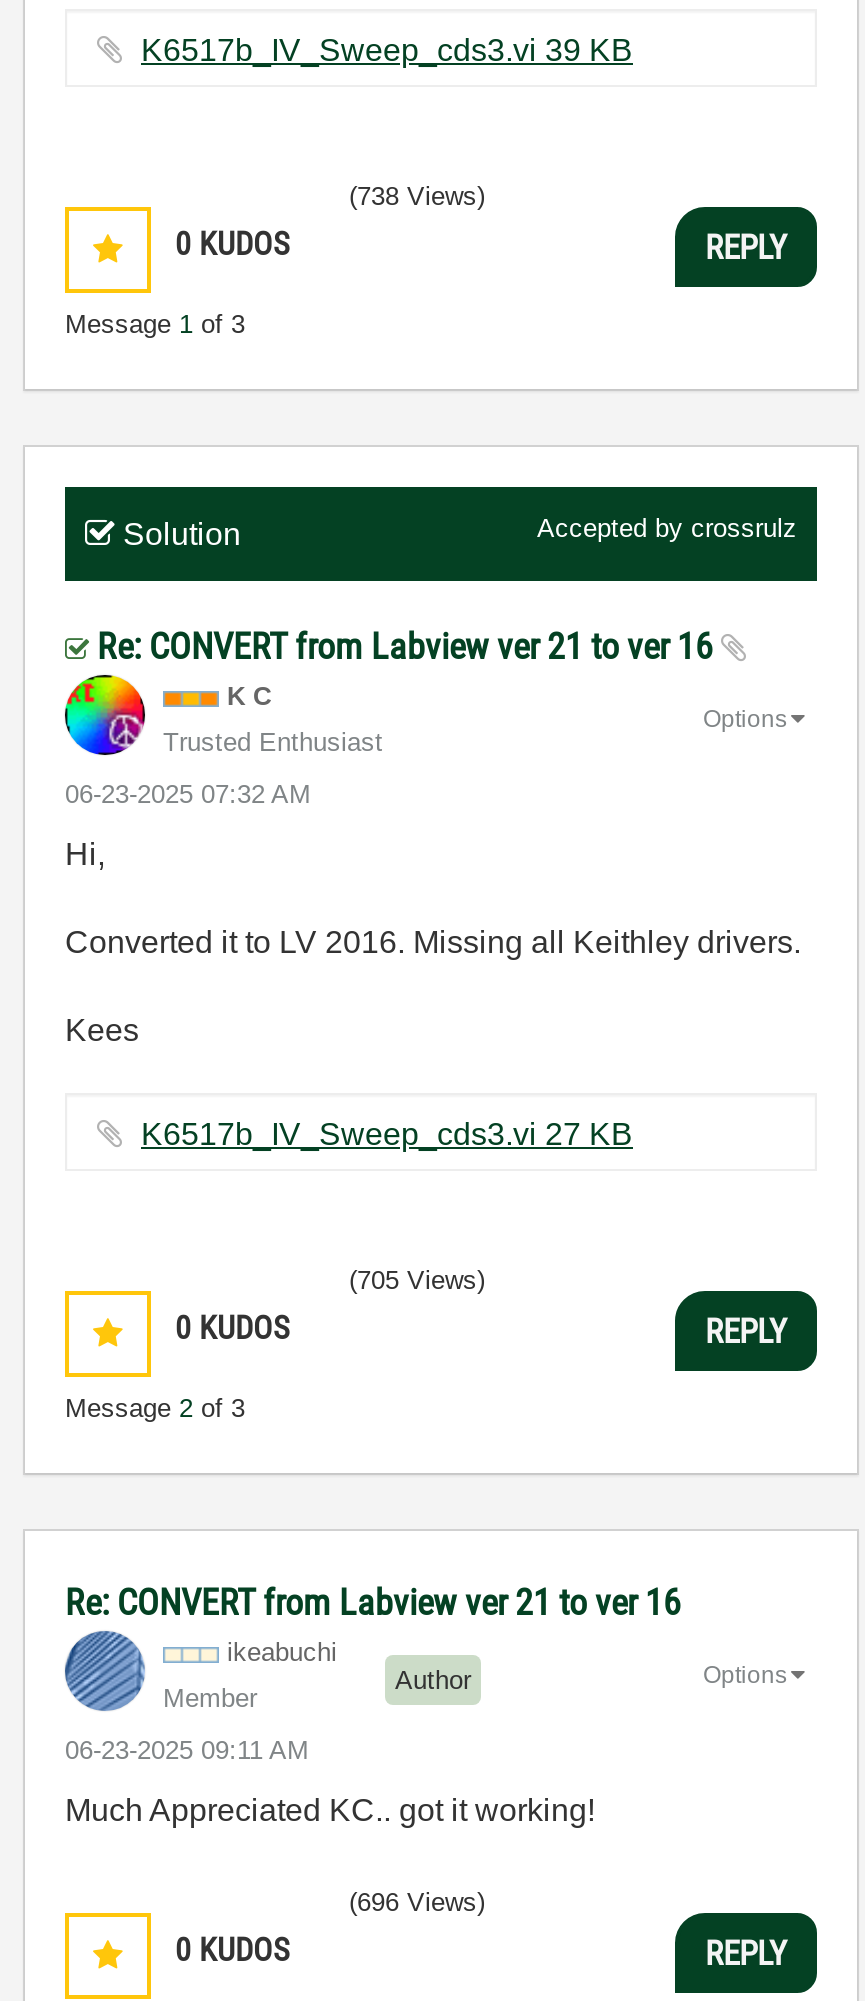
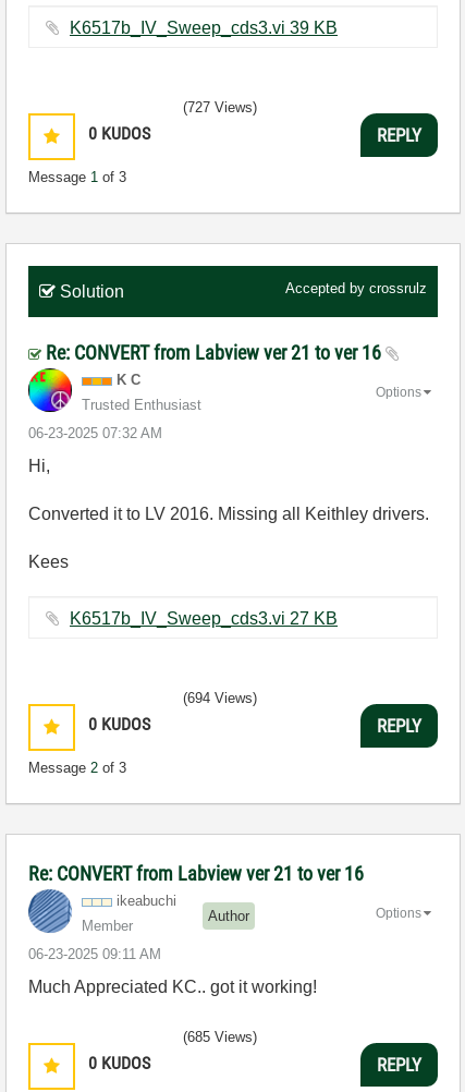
[349,181,485,211] (738 Views) -> [183,99,257,116] (727 Views)
[349,1265,485,1295] (705 Views) -> [183,690,257,706] (694 Views)
[349,1887,485,1917] (696 Views) -> [183,1029,257,1045] (685 Views)

